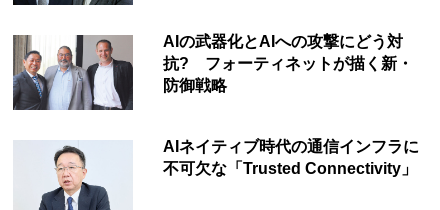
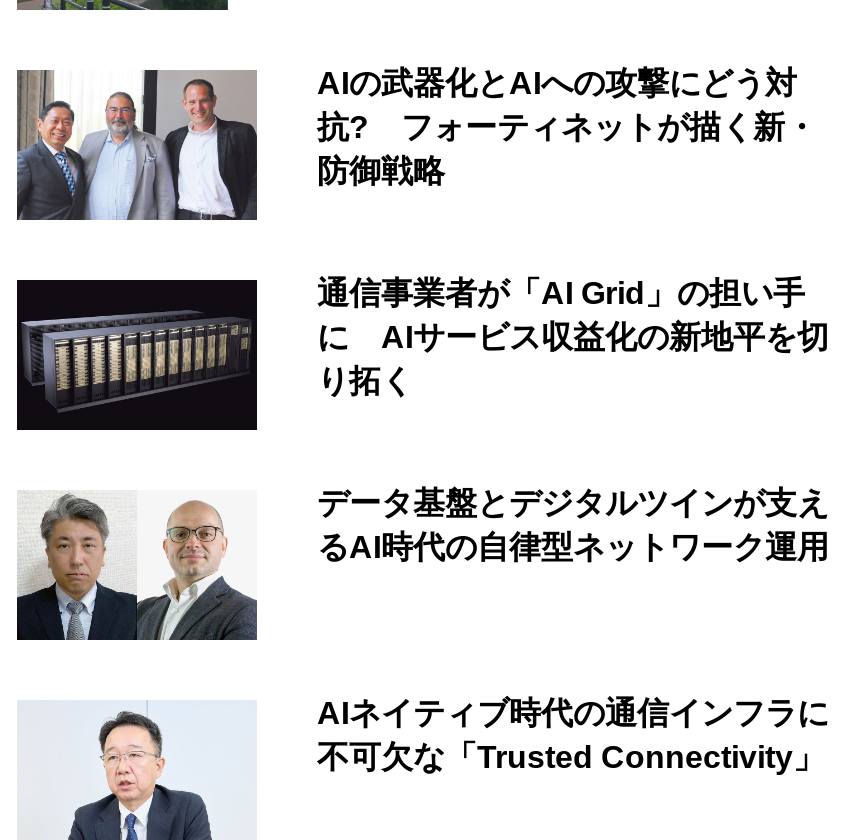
none -> [17,275,829,430] [image] | 通信事業者が「AI Grid」の担い手 | に AIサービス収益化の新地平を切 | り拓く
none -> [19,485,829,642] [image] | データ基盤とデジタルツインが支え | るAI時代の自律型ネットワーク運用

